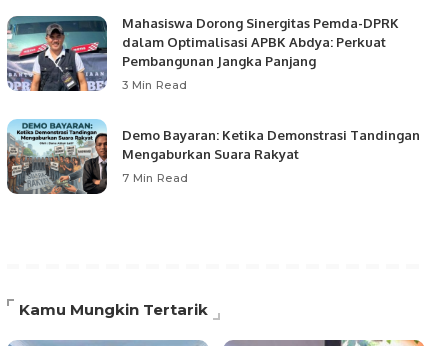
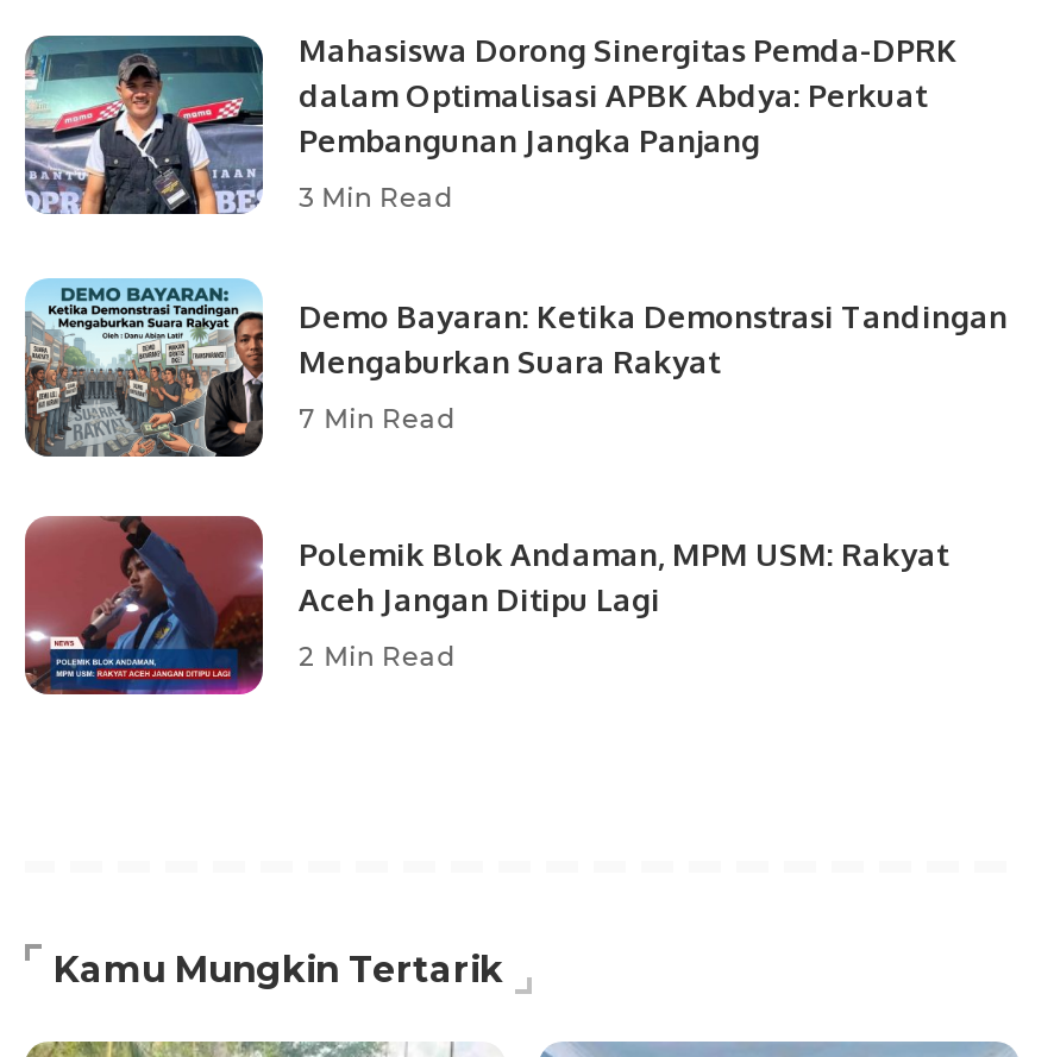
none -> [23,512,948,696] [image] | Polemik Blok Andaman, MPM USM: Rakyat | Aceh Jangan Ditipu Lagi | 2 Min Read

